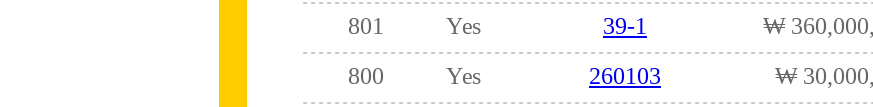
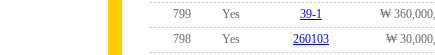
[348,12,384,40] 801 -> [172,7,190,21] 799
[348,62,384,90] 800 -> [172,32,190,46] 798

